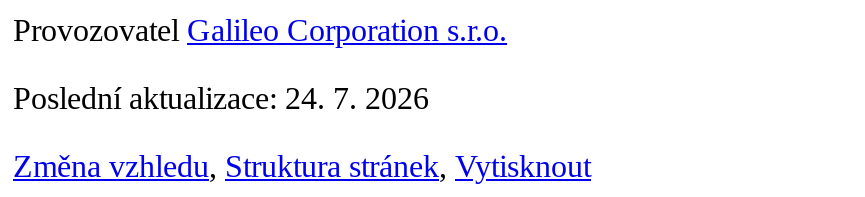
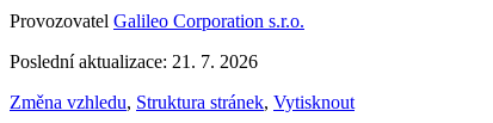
[13,80,429,114] Poslední aktualizace: 24. 7. 2026 -> [10,51,258,72] Poslední aktualizace: 21. 7. 2026

